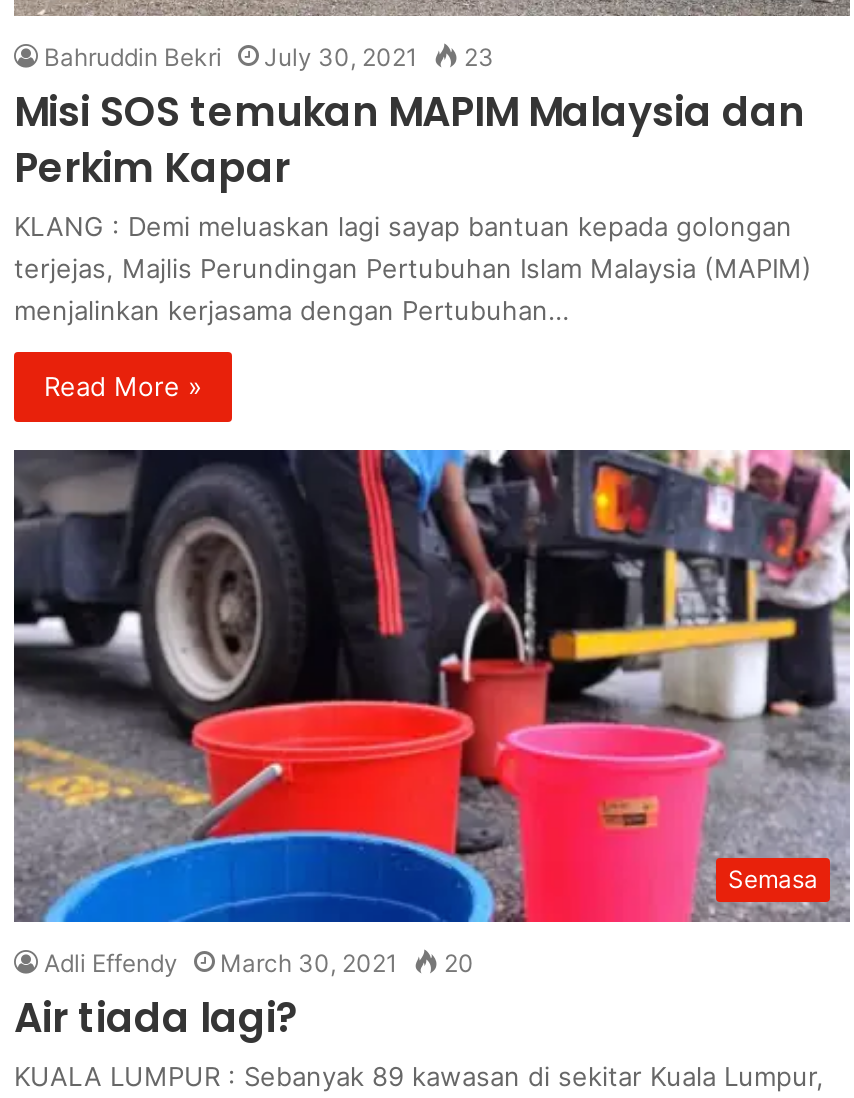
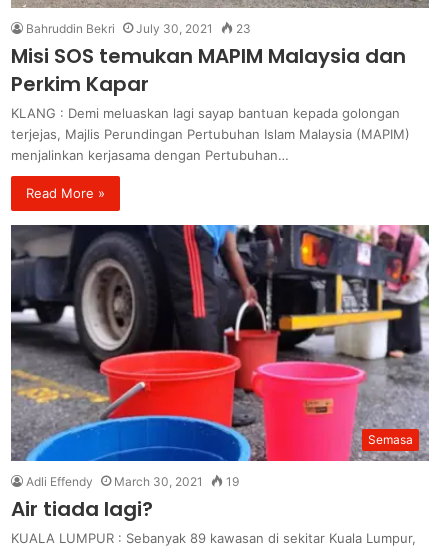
[44,947,474,977] Adli Effendy March 30, 2021 20 -> [26,474,239,489] Adli Effendy March 30, 2021 19

